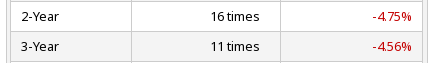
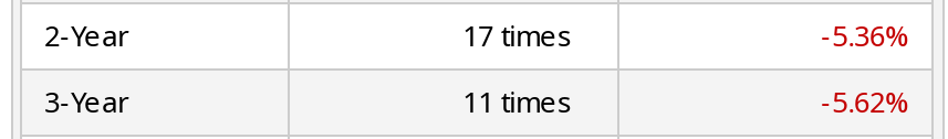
[210,7,260,25] 16 times -> [463,15,573,55] 17 times
[372,7,412,25] -4.75% -> [821,15,910,55] -5.36%
[372,37,412,55] -4.56% -> [821,81,910,121] -5.62%

